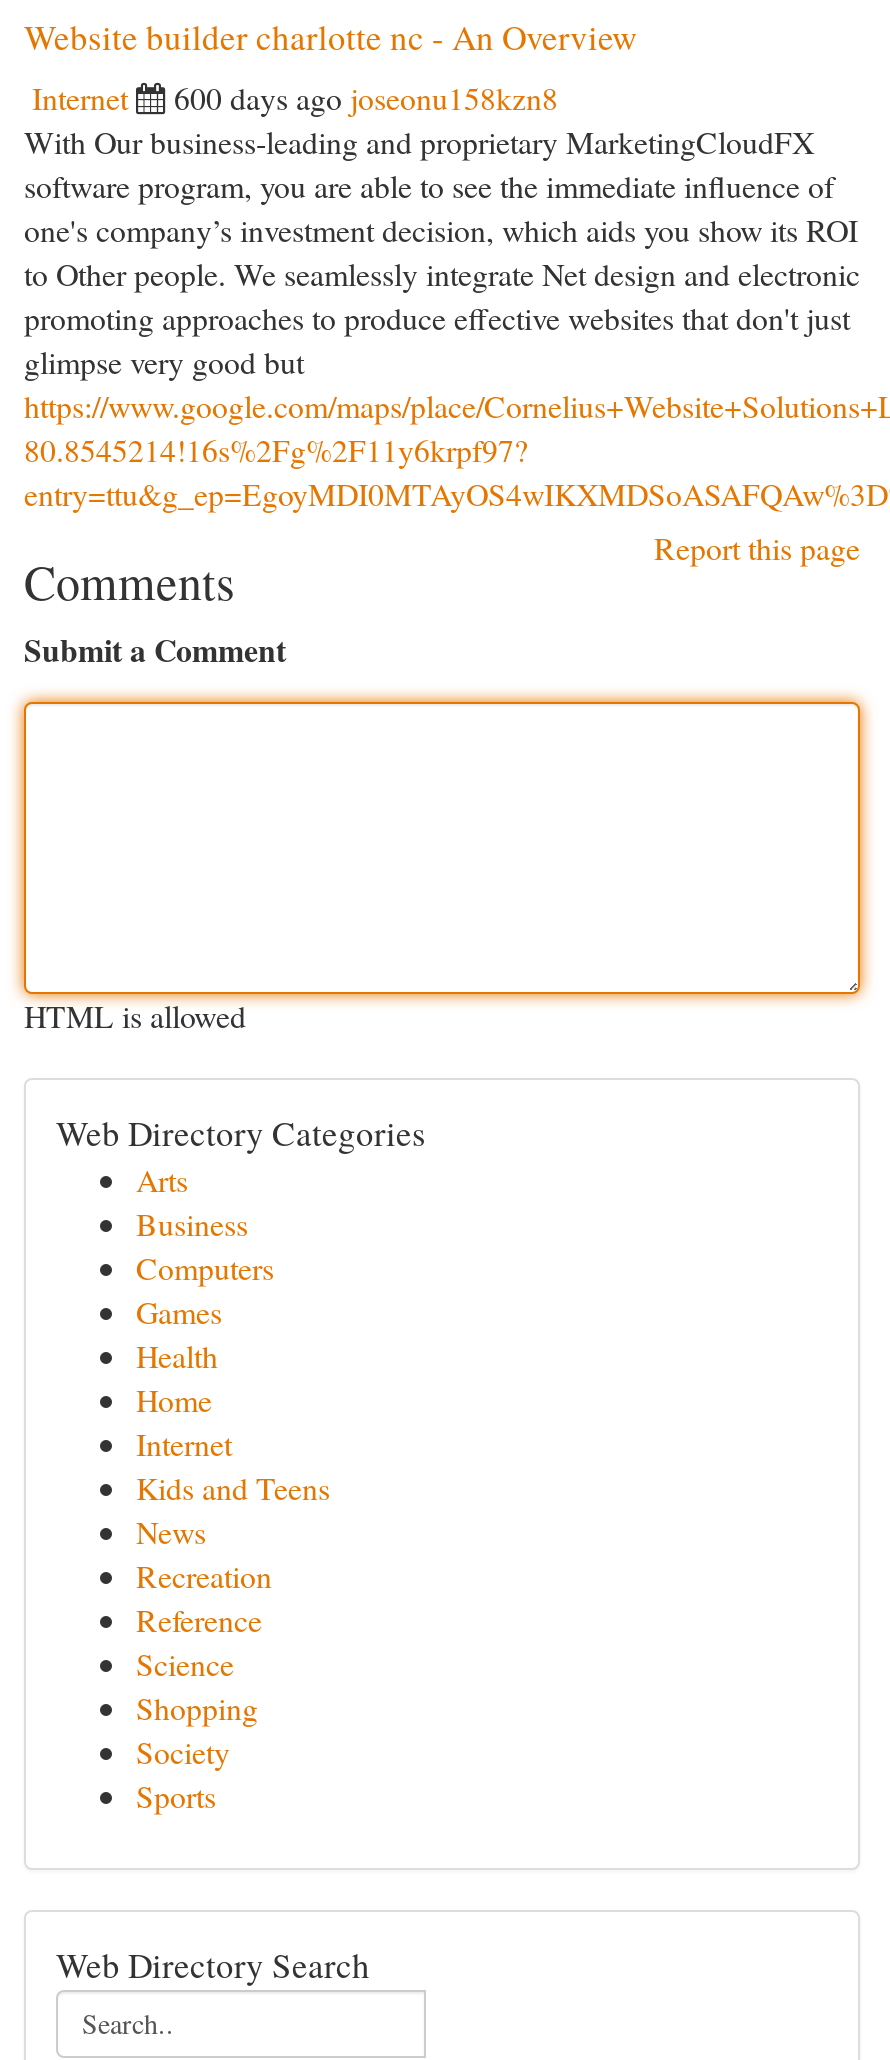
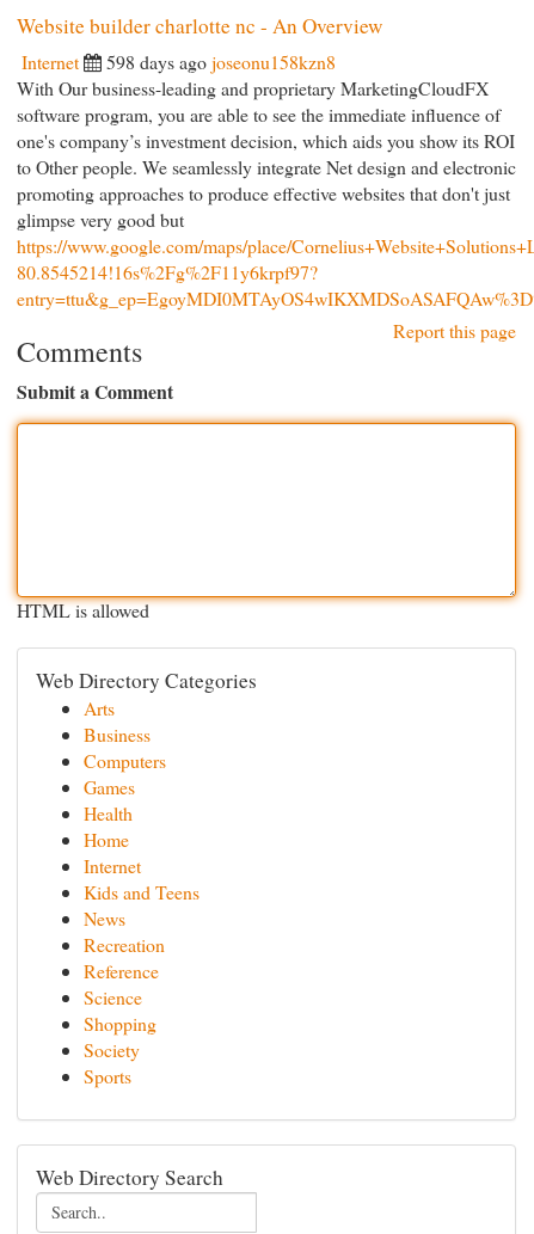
[174,76,558,118] 600 days ago joseonu158kzn8 -> [106,49,336,74] 598 days ago joseonu158kzn8

